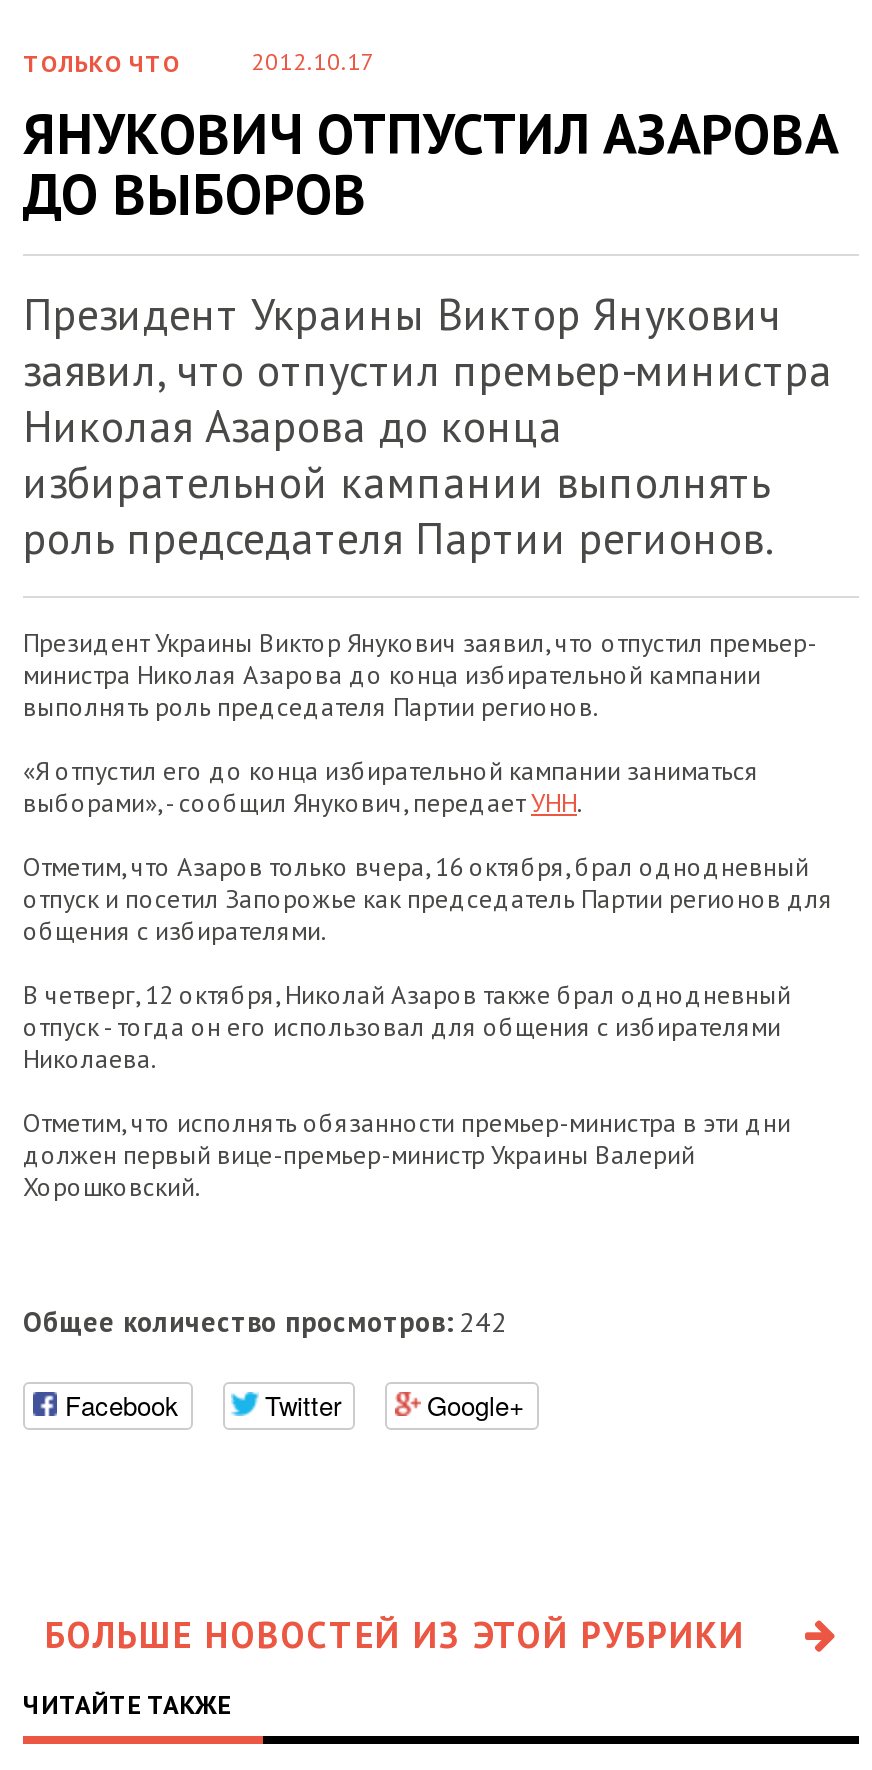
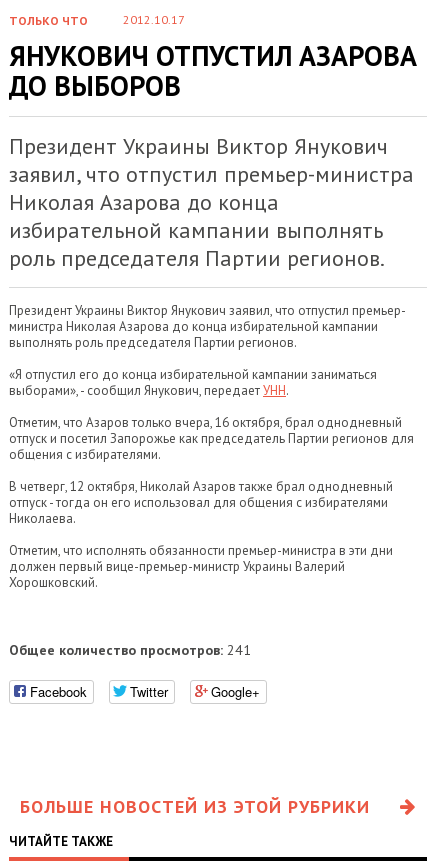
[23,1304,507,1340] Общее количество просмотров: 242 -> [9,641,251,659] Общее количество просмотров: 241

